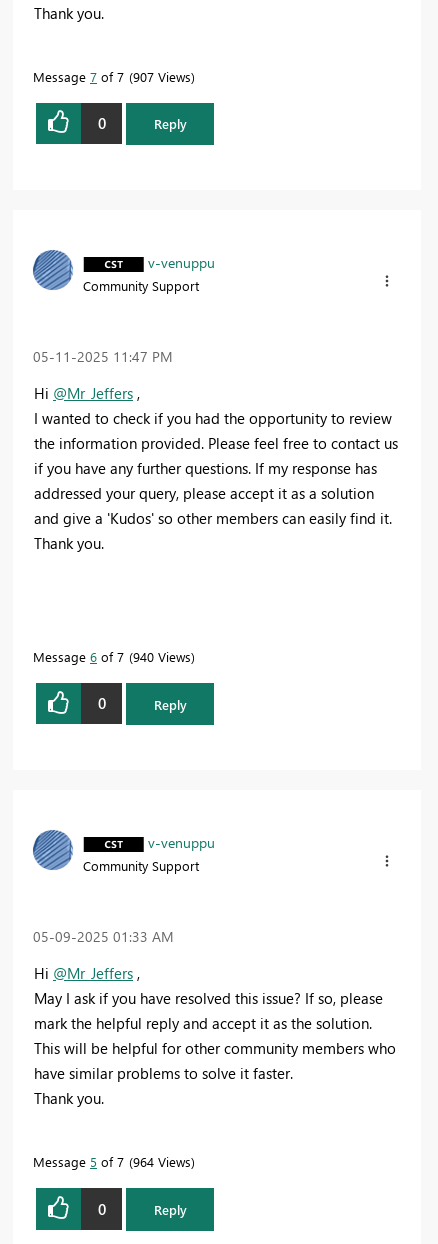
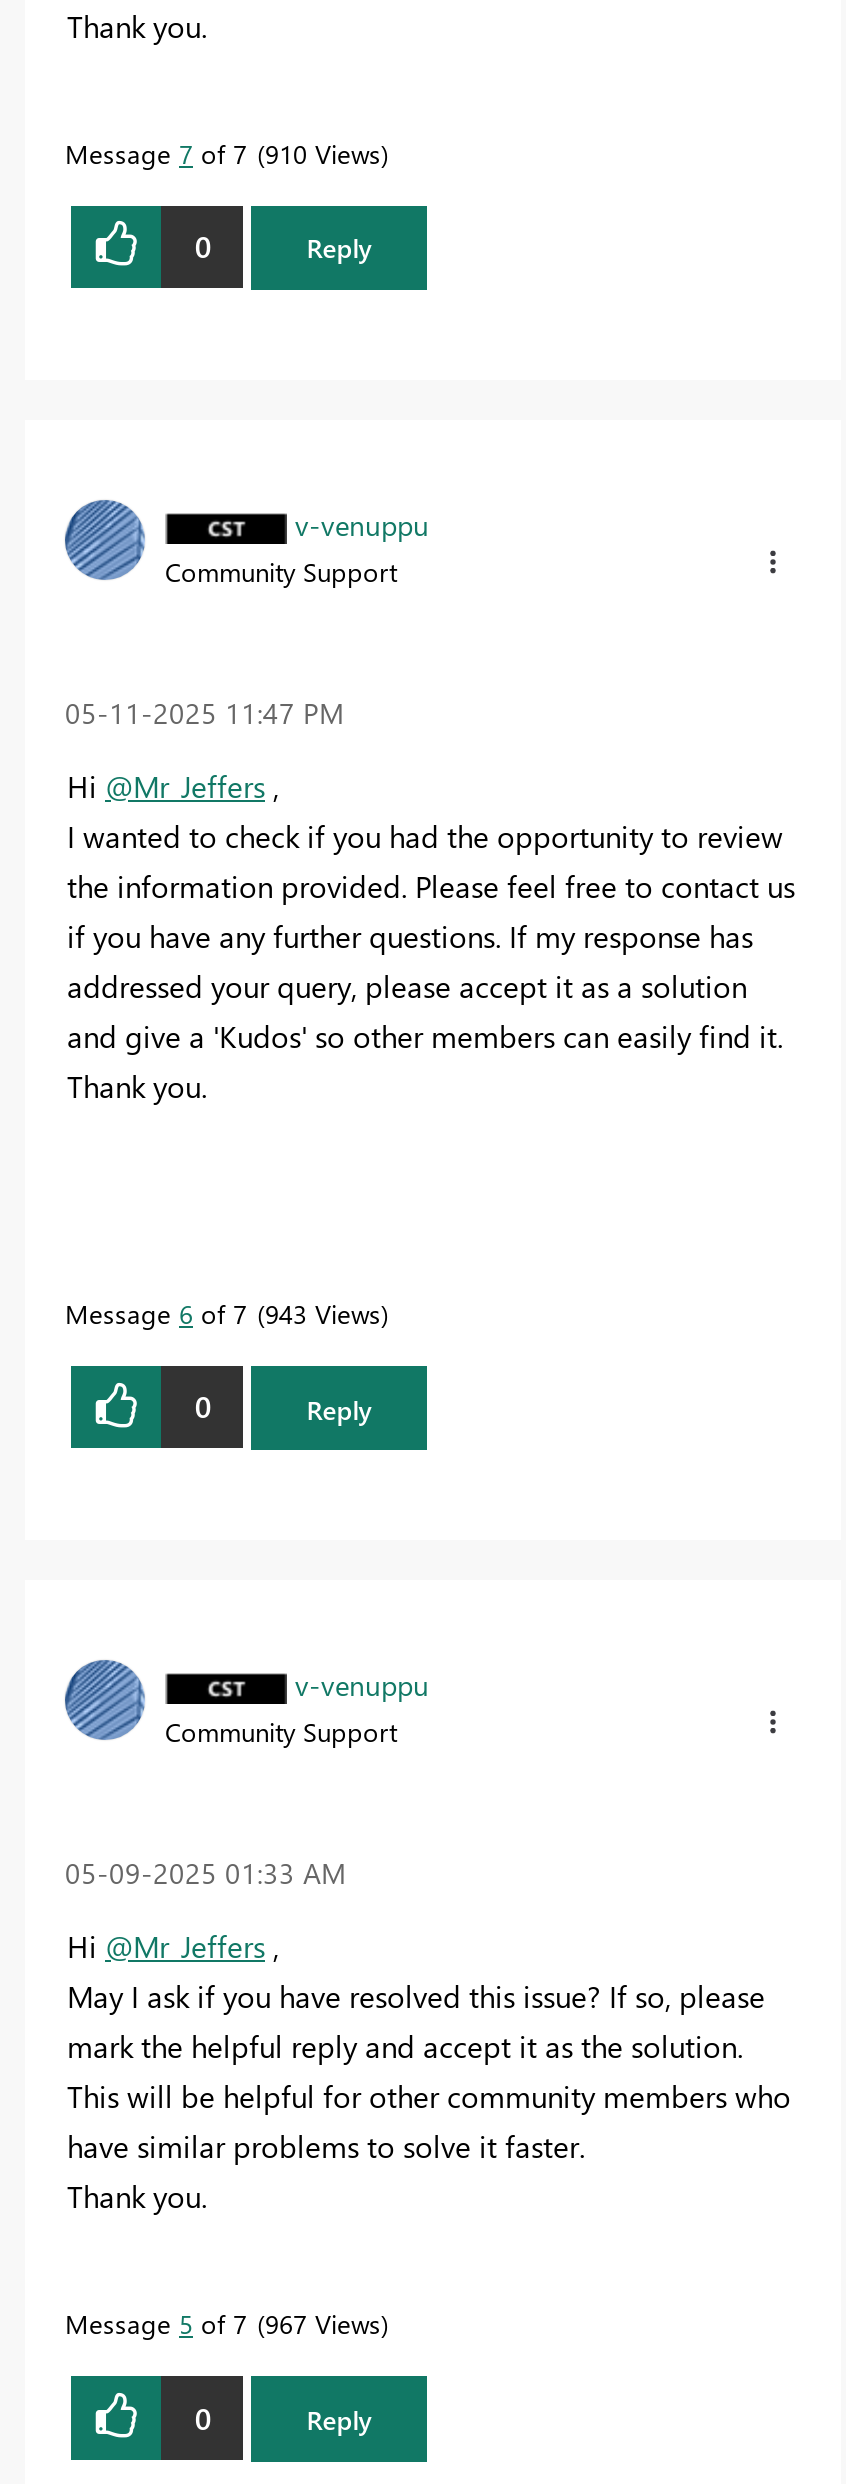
[33,67,191,84] Message 7 of 7 907 Views -> [65,135,381,169] Message 7 of 7 910 Views
[33,648,191,665] Message 6 of 7 940 Views -> [65,1296,381,1330] Message 6 of 7 943 Views
[33,1153,191,1170] Message 5 of 7 964 Views -> [65,2307,381,2341] Message 5 of 7 967 Views

